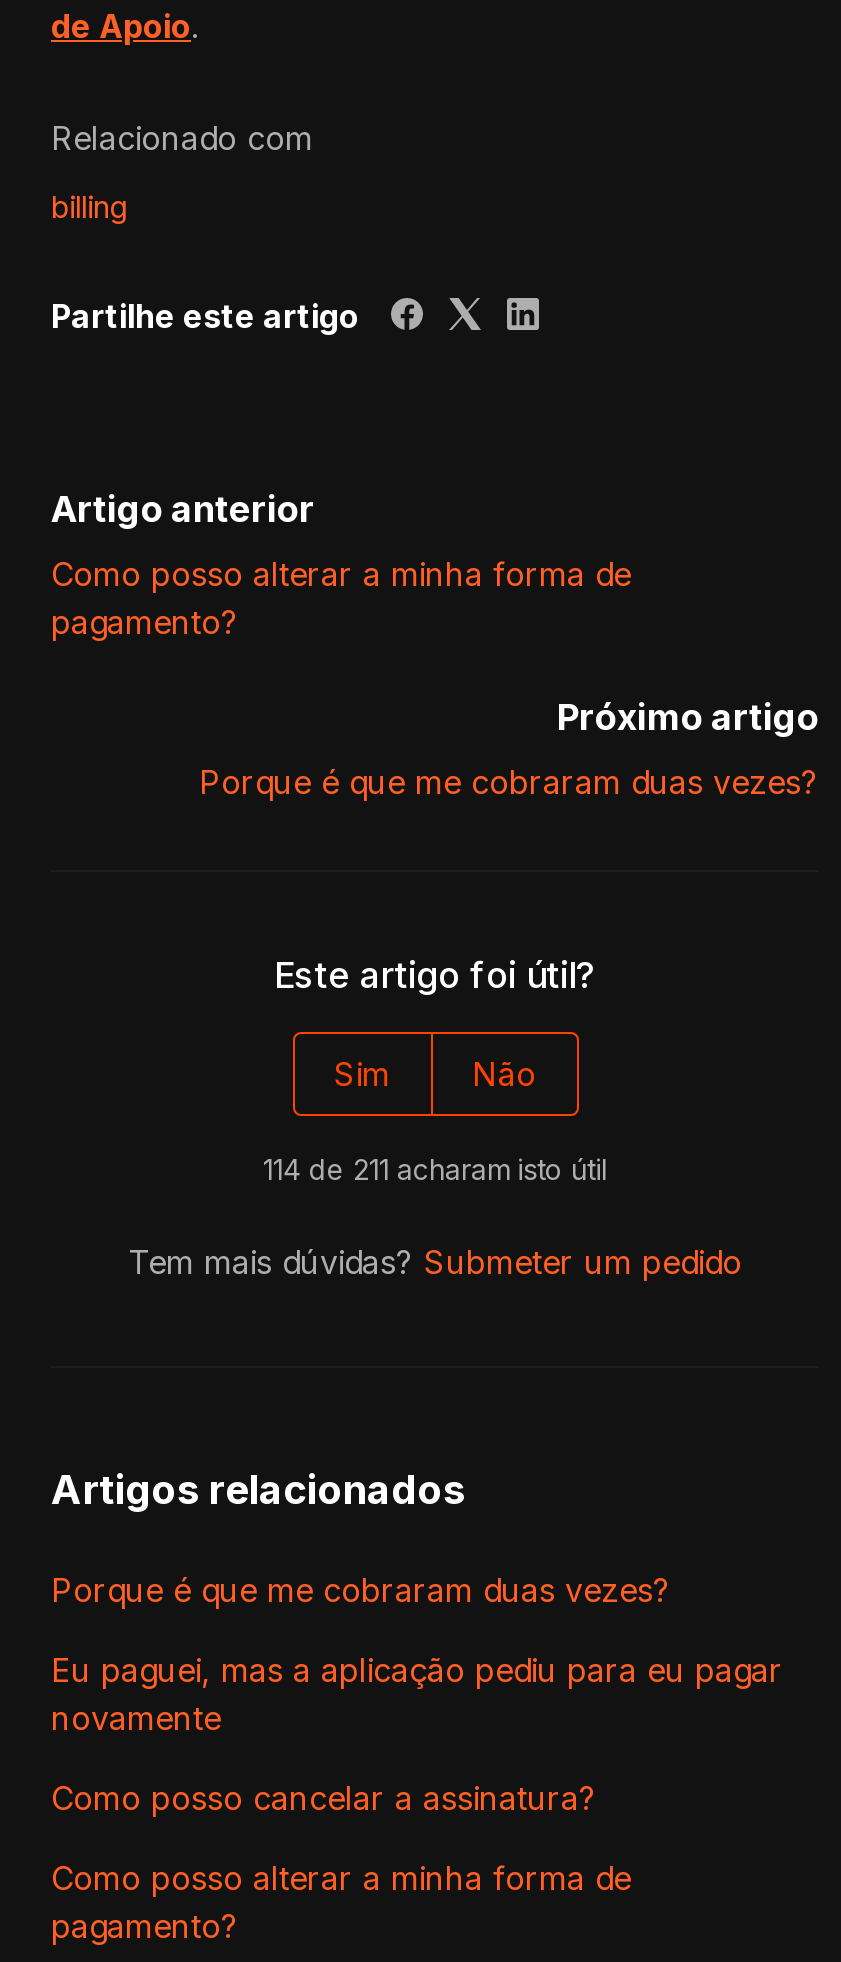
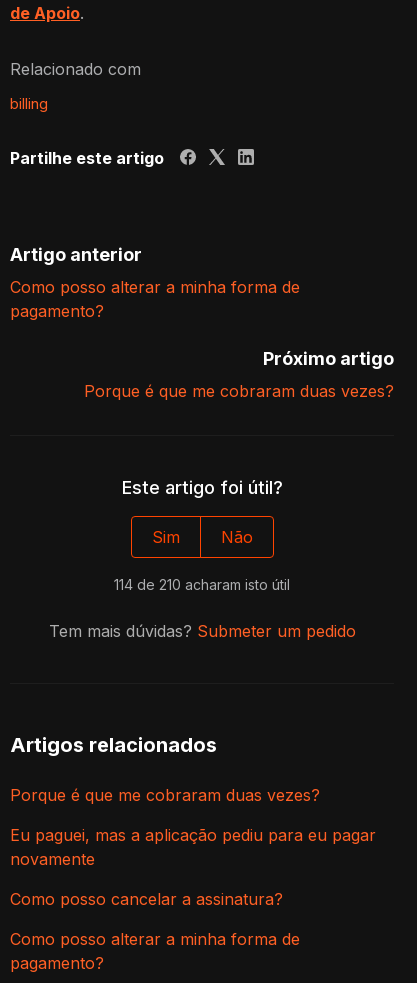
[263,1152,607,1186] 114 de 211 acharam isto útil -> [114,576,290,593] 114 de 210 acharam isto útil

